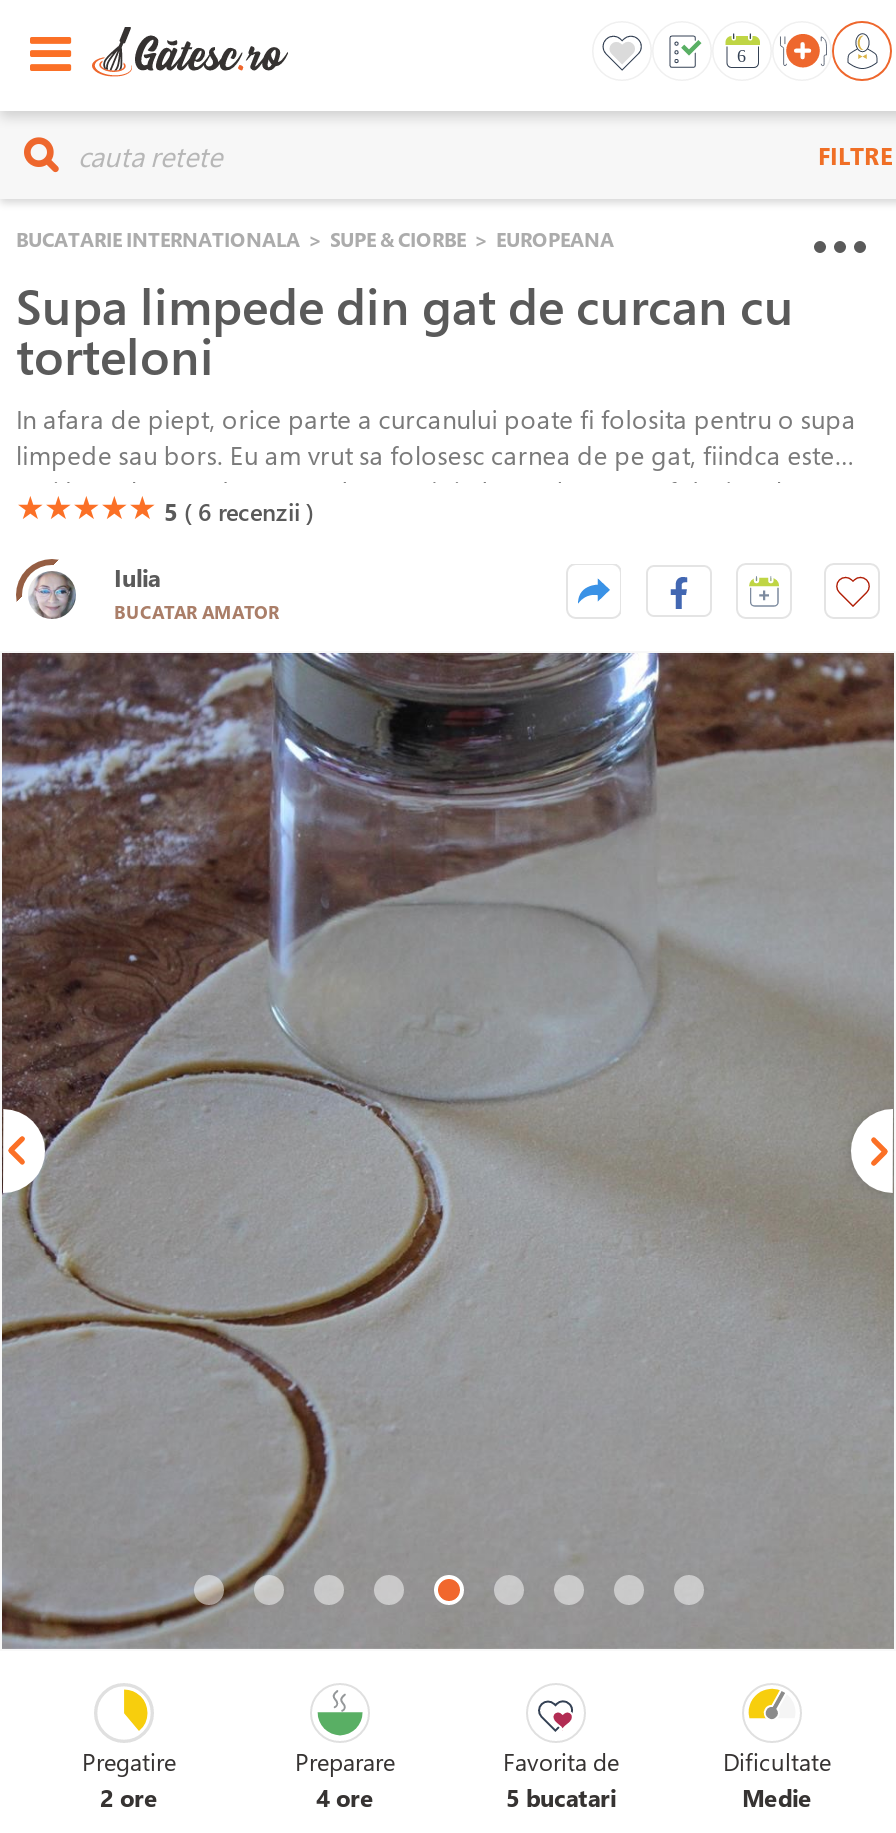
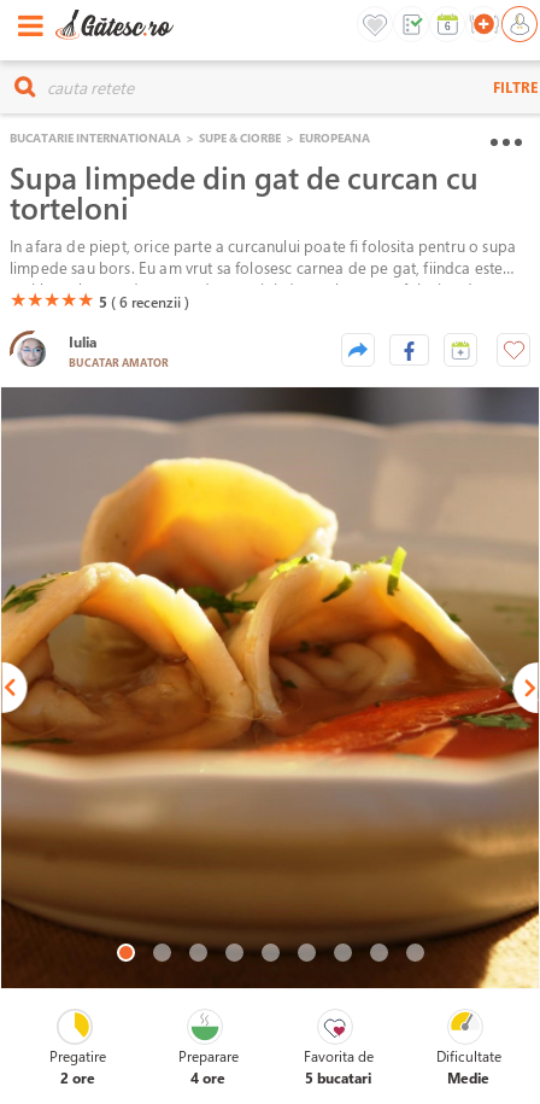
[6,651,890,1651] [image] -> [4,386,536,989] [image]

